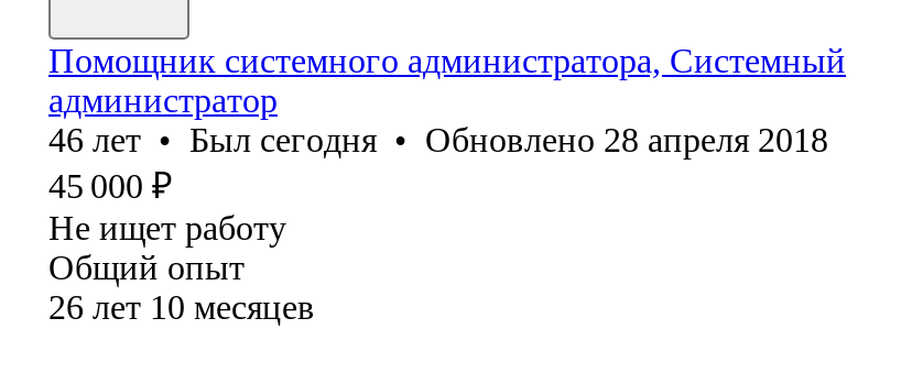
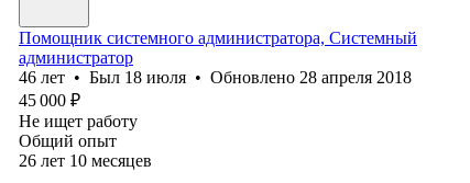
[48,121,828,158] 46 лет • Был сегодня • Обновлено 28 апреля 2018 -> [19,68,412,86] 46 лет • Был 18 июля • Обновлено 28 апреля 2018

